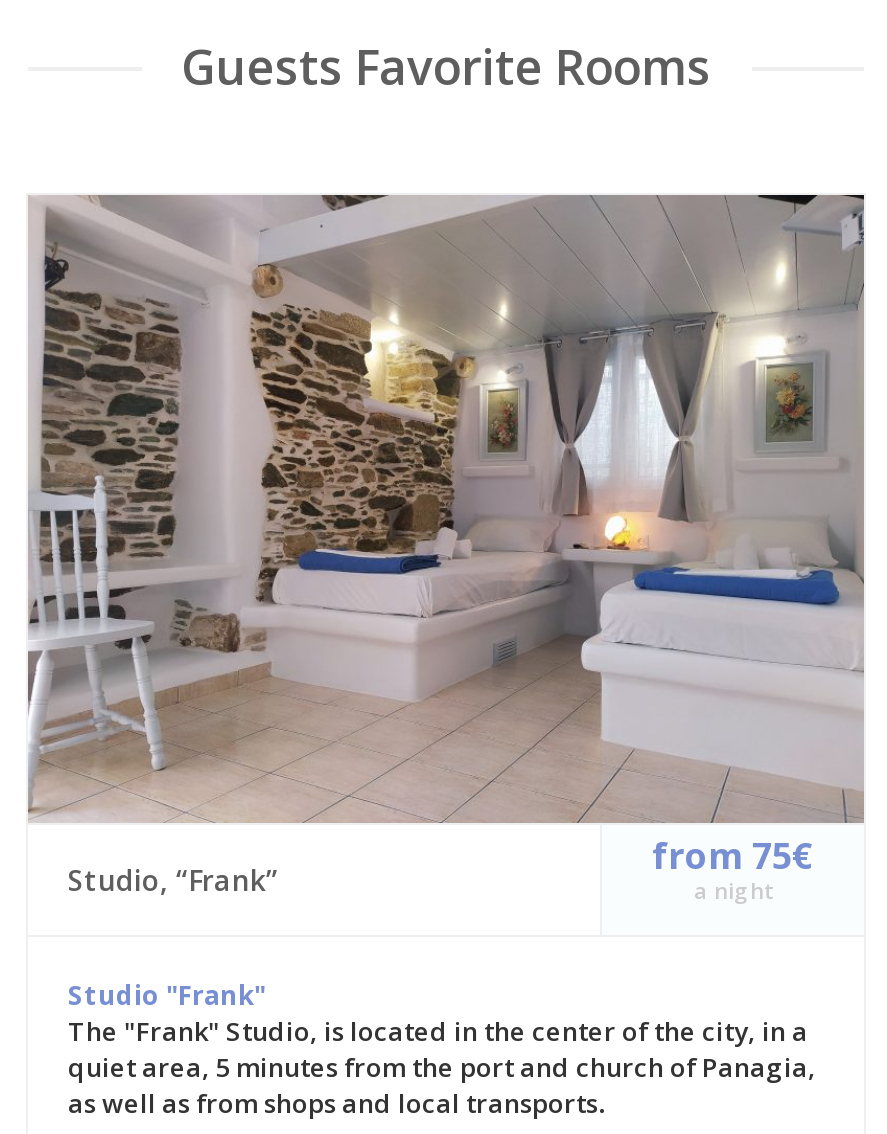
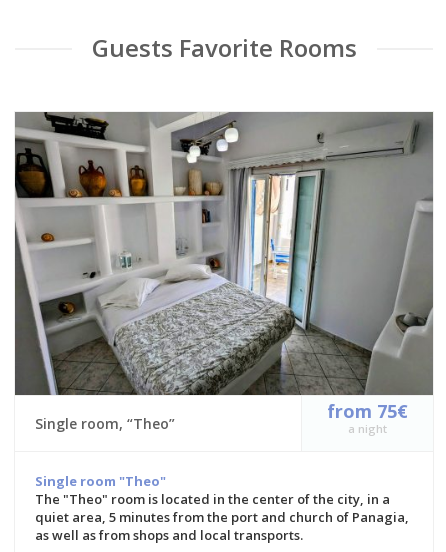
[26,193,864,898] [image] | Studio, “Frank” -> [14,111,433,433] [image] | Single room, “Theo”
[68,976,808,1048] Studio "Frank" | The "Frank" Studio, is located in the center of the city, in a -> [35,472,390,508] Single room "Theo" | The "Theo" room is located in the center of the city, in a

